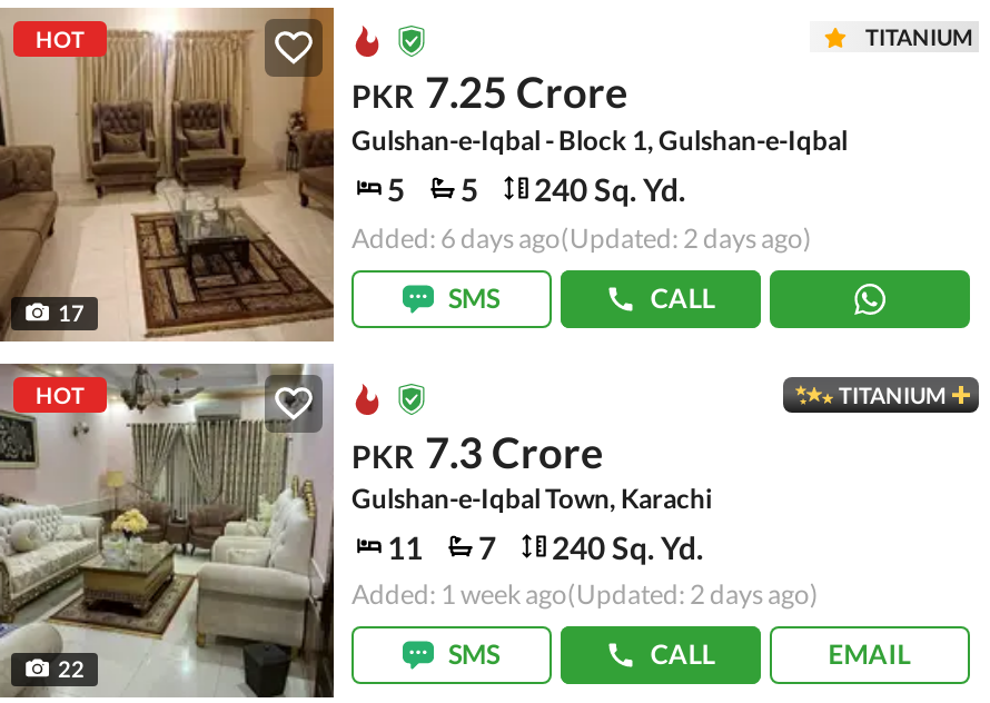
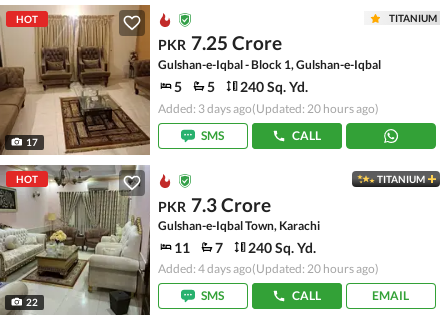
[352,220,812,254] Added: 6 days ago(Updated: 2 days ago) -> [158,101,379,116] Added: 3 days ago(Updated: 20 hours ago)
[352,577,819,611] Added: 1 week ago(Updated: 2 days ago) -> [158,261,379,276] Added: 4 days ago(Updated: 20 hours ago)

